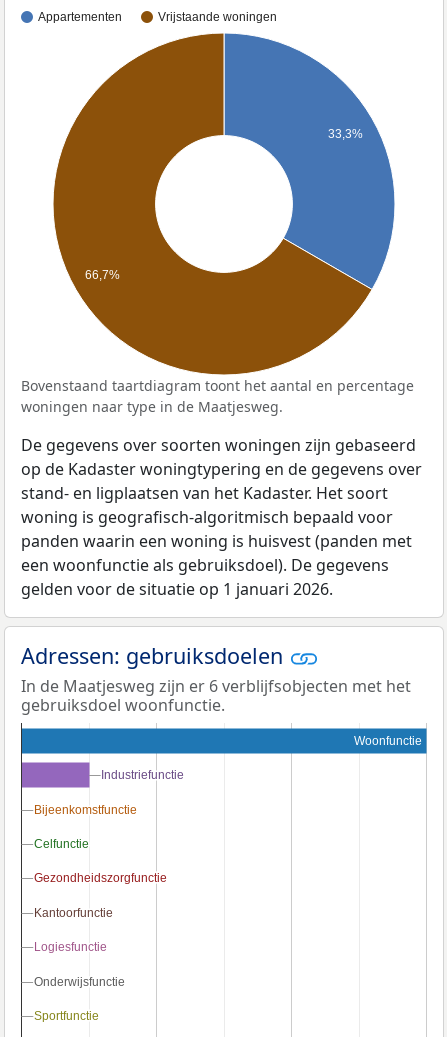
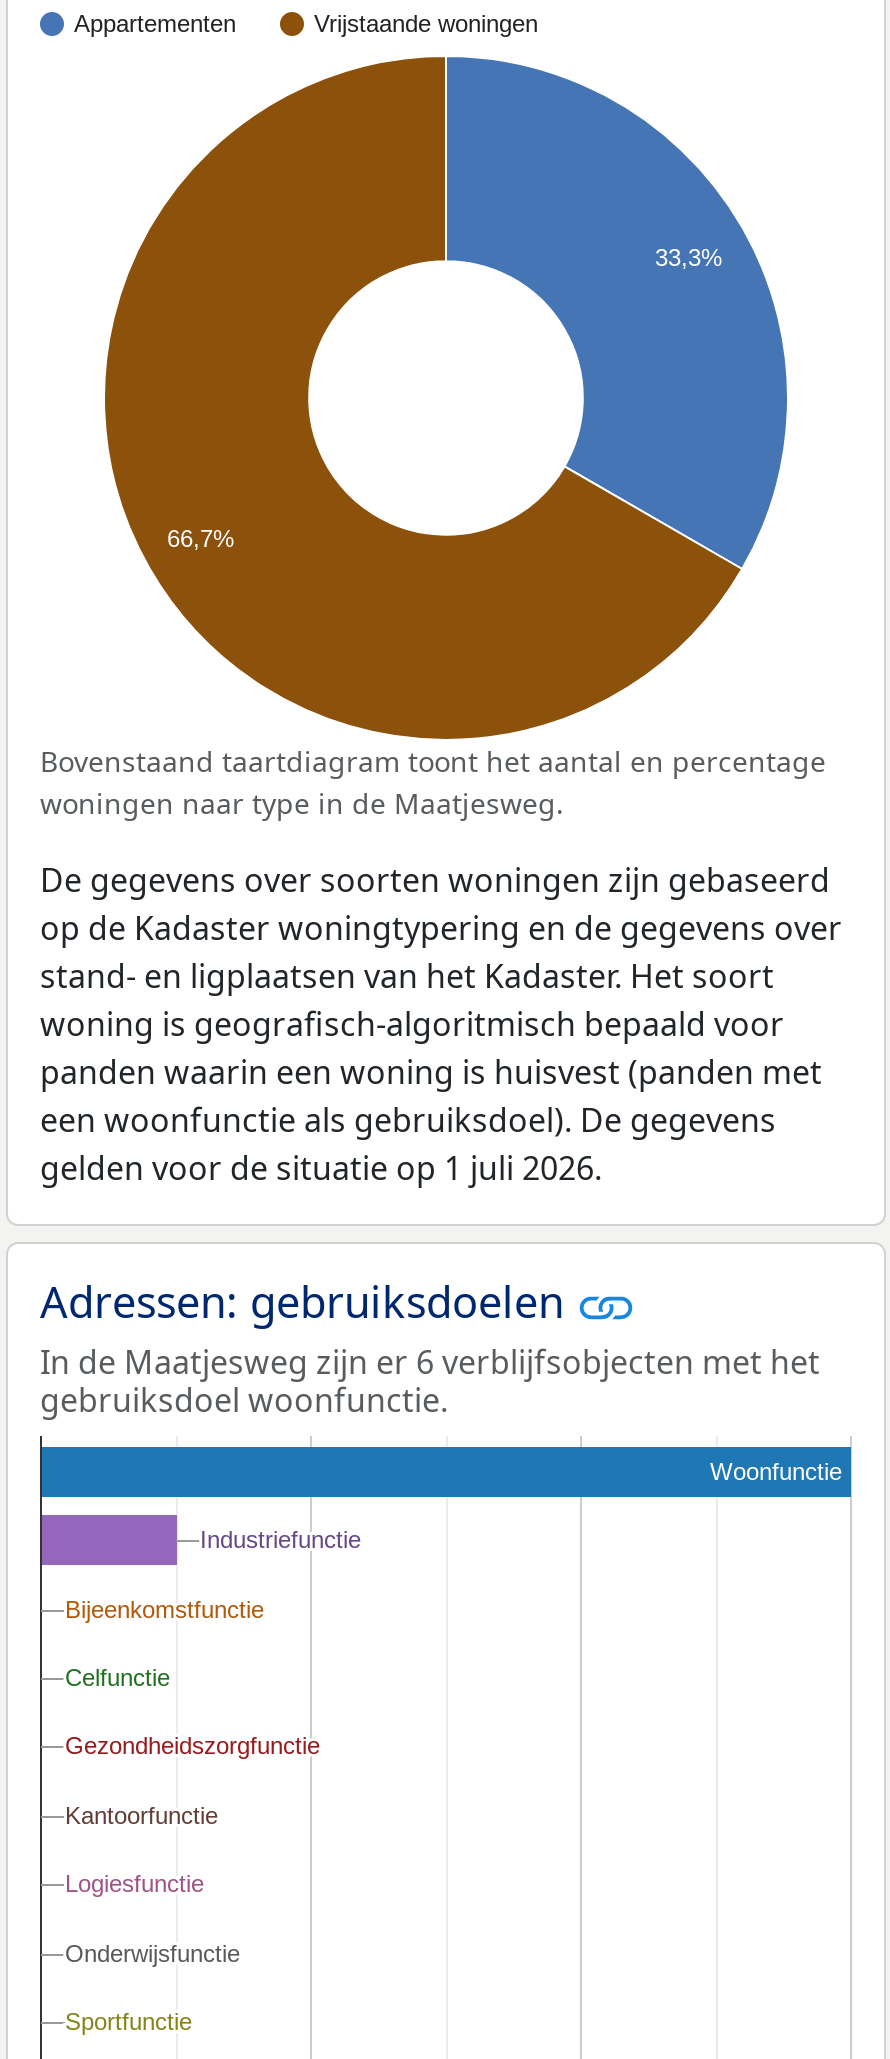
[21,578,333,600] gelden voor de situatie op 1 januari 2026. -> [40,1146,602,1190] gelden voor de situatie op 1 juli 2026.

